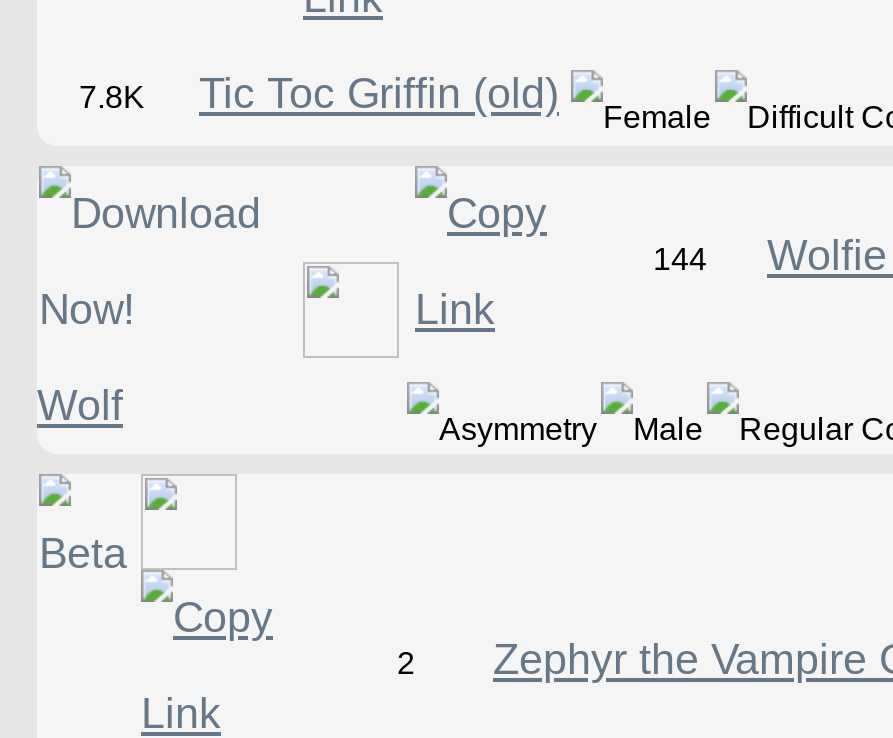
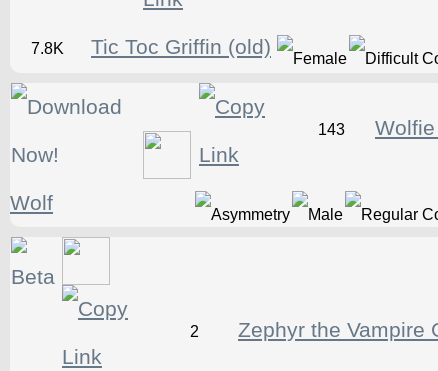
[653,243,707,277] 144 -> [318,121,345,138] 143

